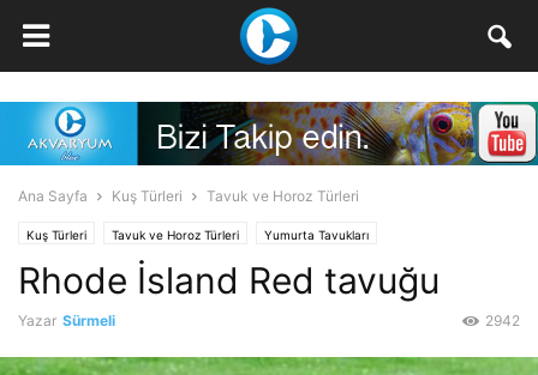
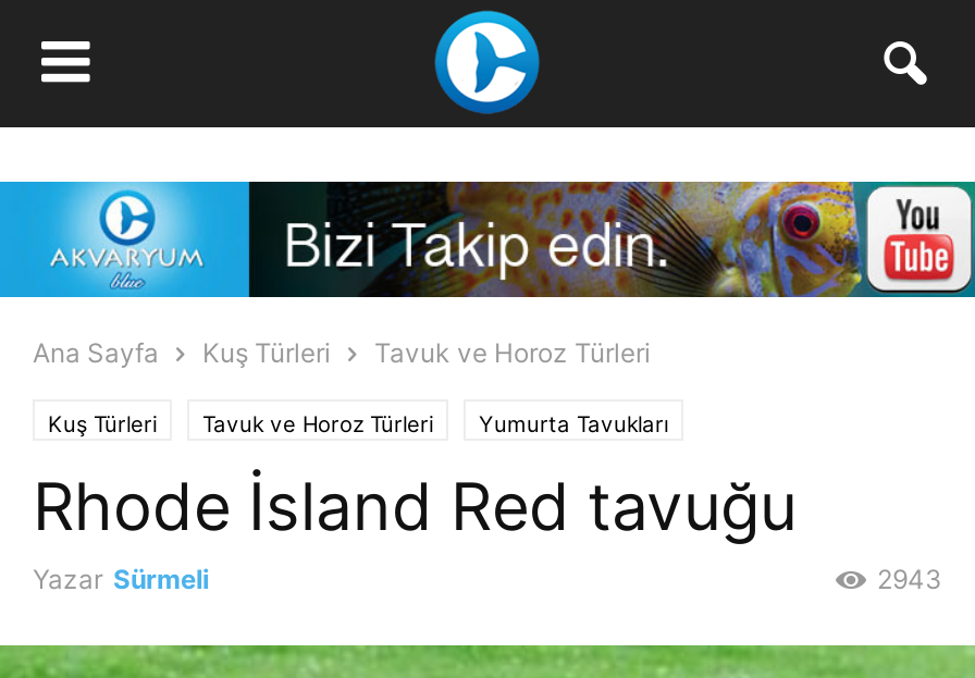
[485,311,520,329] 2942 -> [877,562,942,595] 2943

